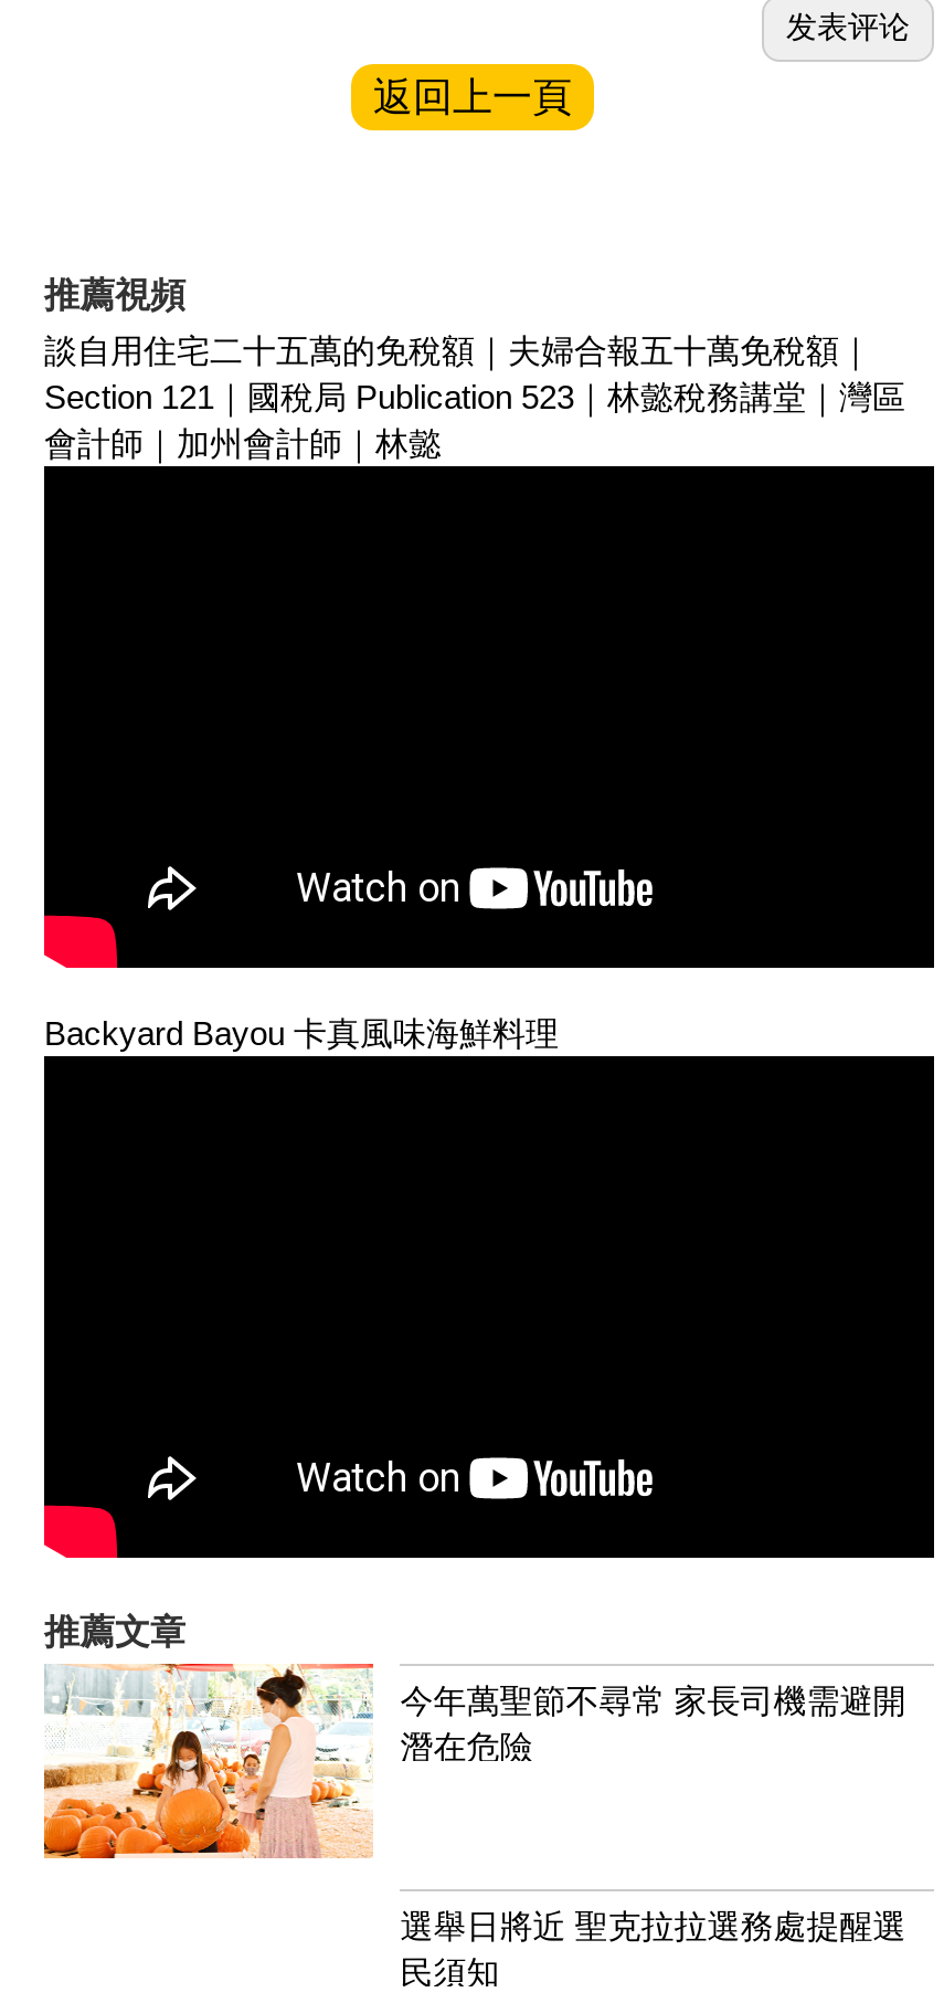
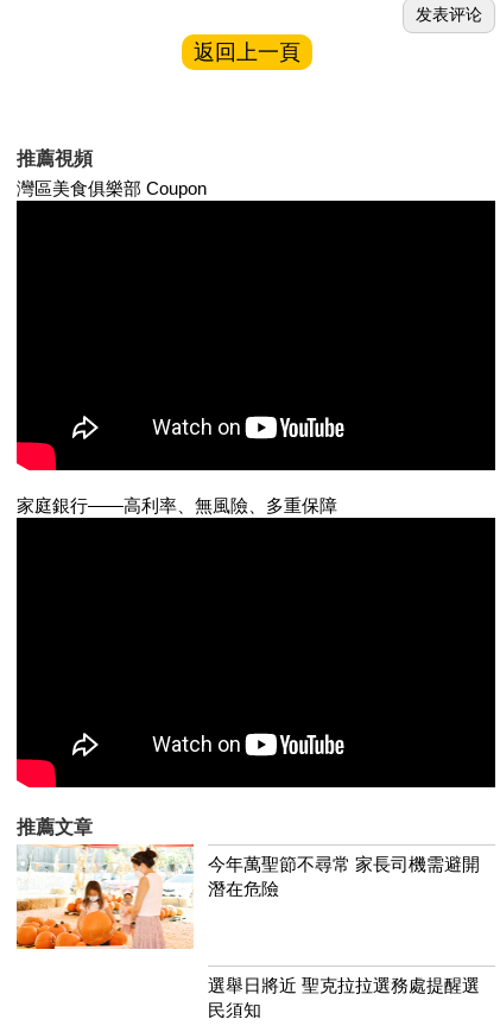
[44,331,905,461] 談自用住宅二十五萬的免稅額｜夫婦合報五十萬免稅額｜ | Section 121｜國稅局 Publication 523｜林懿稅務講堂｜灣區 | 會計師｜加州會計師｜林懿 -> [17,178,207,198] 灣區美食俱樂部 Coupon
[44,1015,559,1053] Backyard Bayou 卡真風味海鮮料理 -> [17,496,337,516] 家庭銀行——高利率、無風險、多重保障

